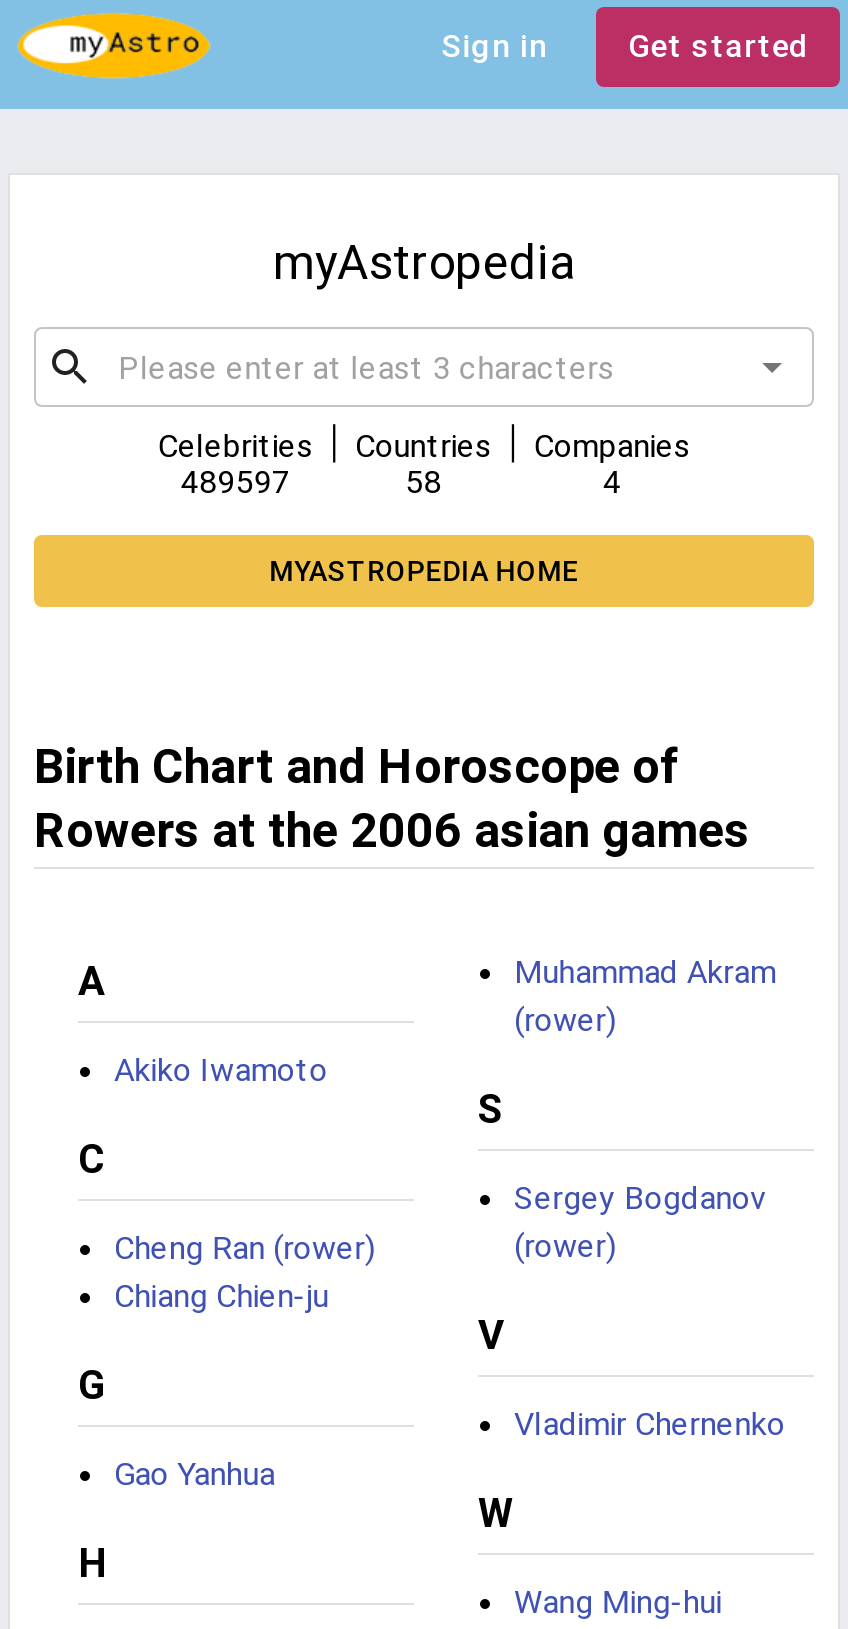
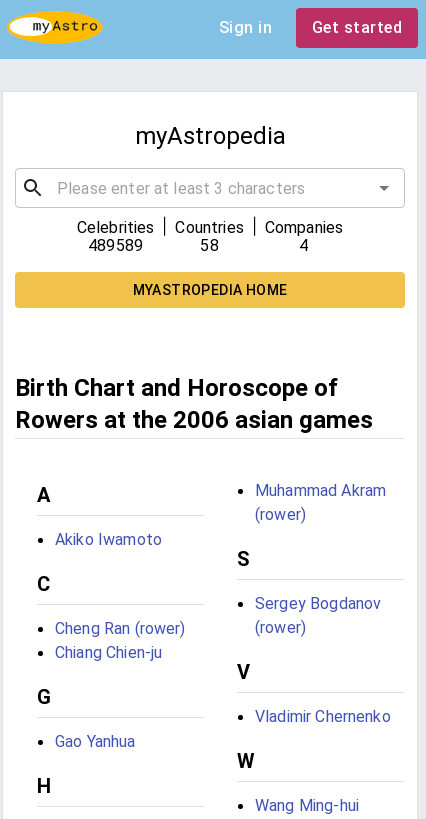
[180,463,290,501] 489597 -> [88,236,143,255] 489589

